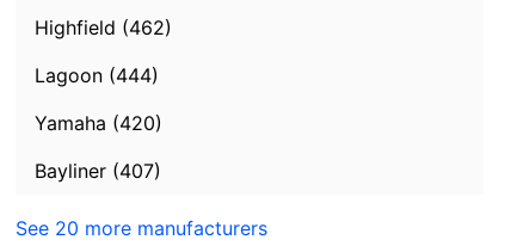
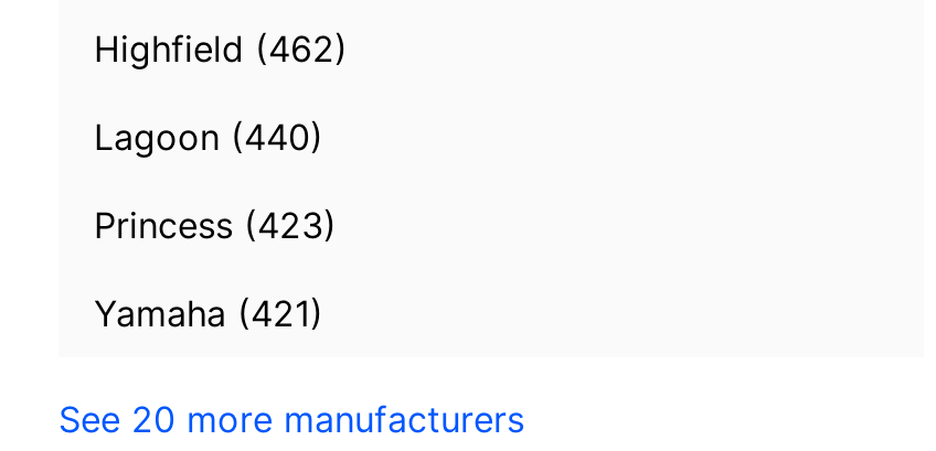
[35,63,159,87] Lagoon (444) -> [94,115,323,159] Lagoon (440)
[35,111,162,135] Yamaha (420) -> [94,203,337,247] Princess (423)
[35,159,161,183] Bayliner (407) -> [94,291,323,335] Yamaha (421)

